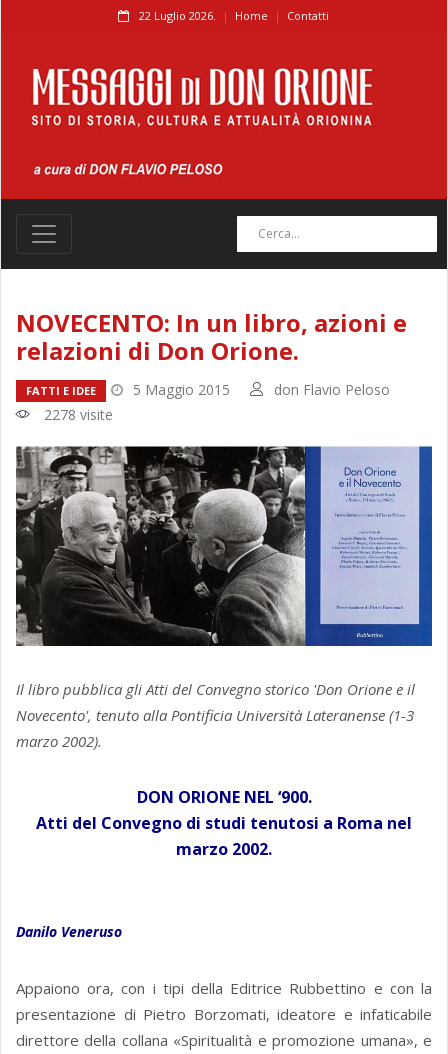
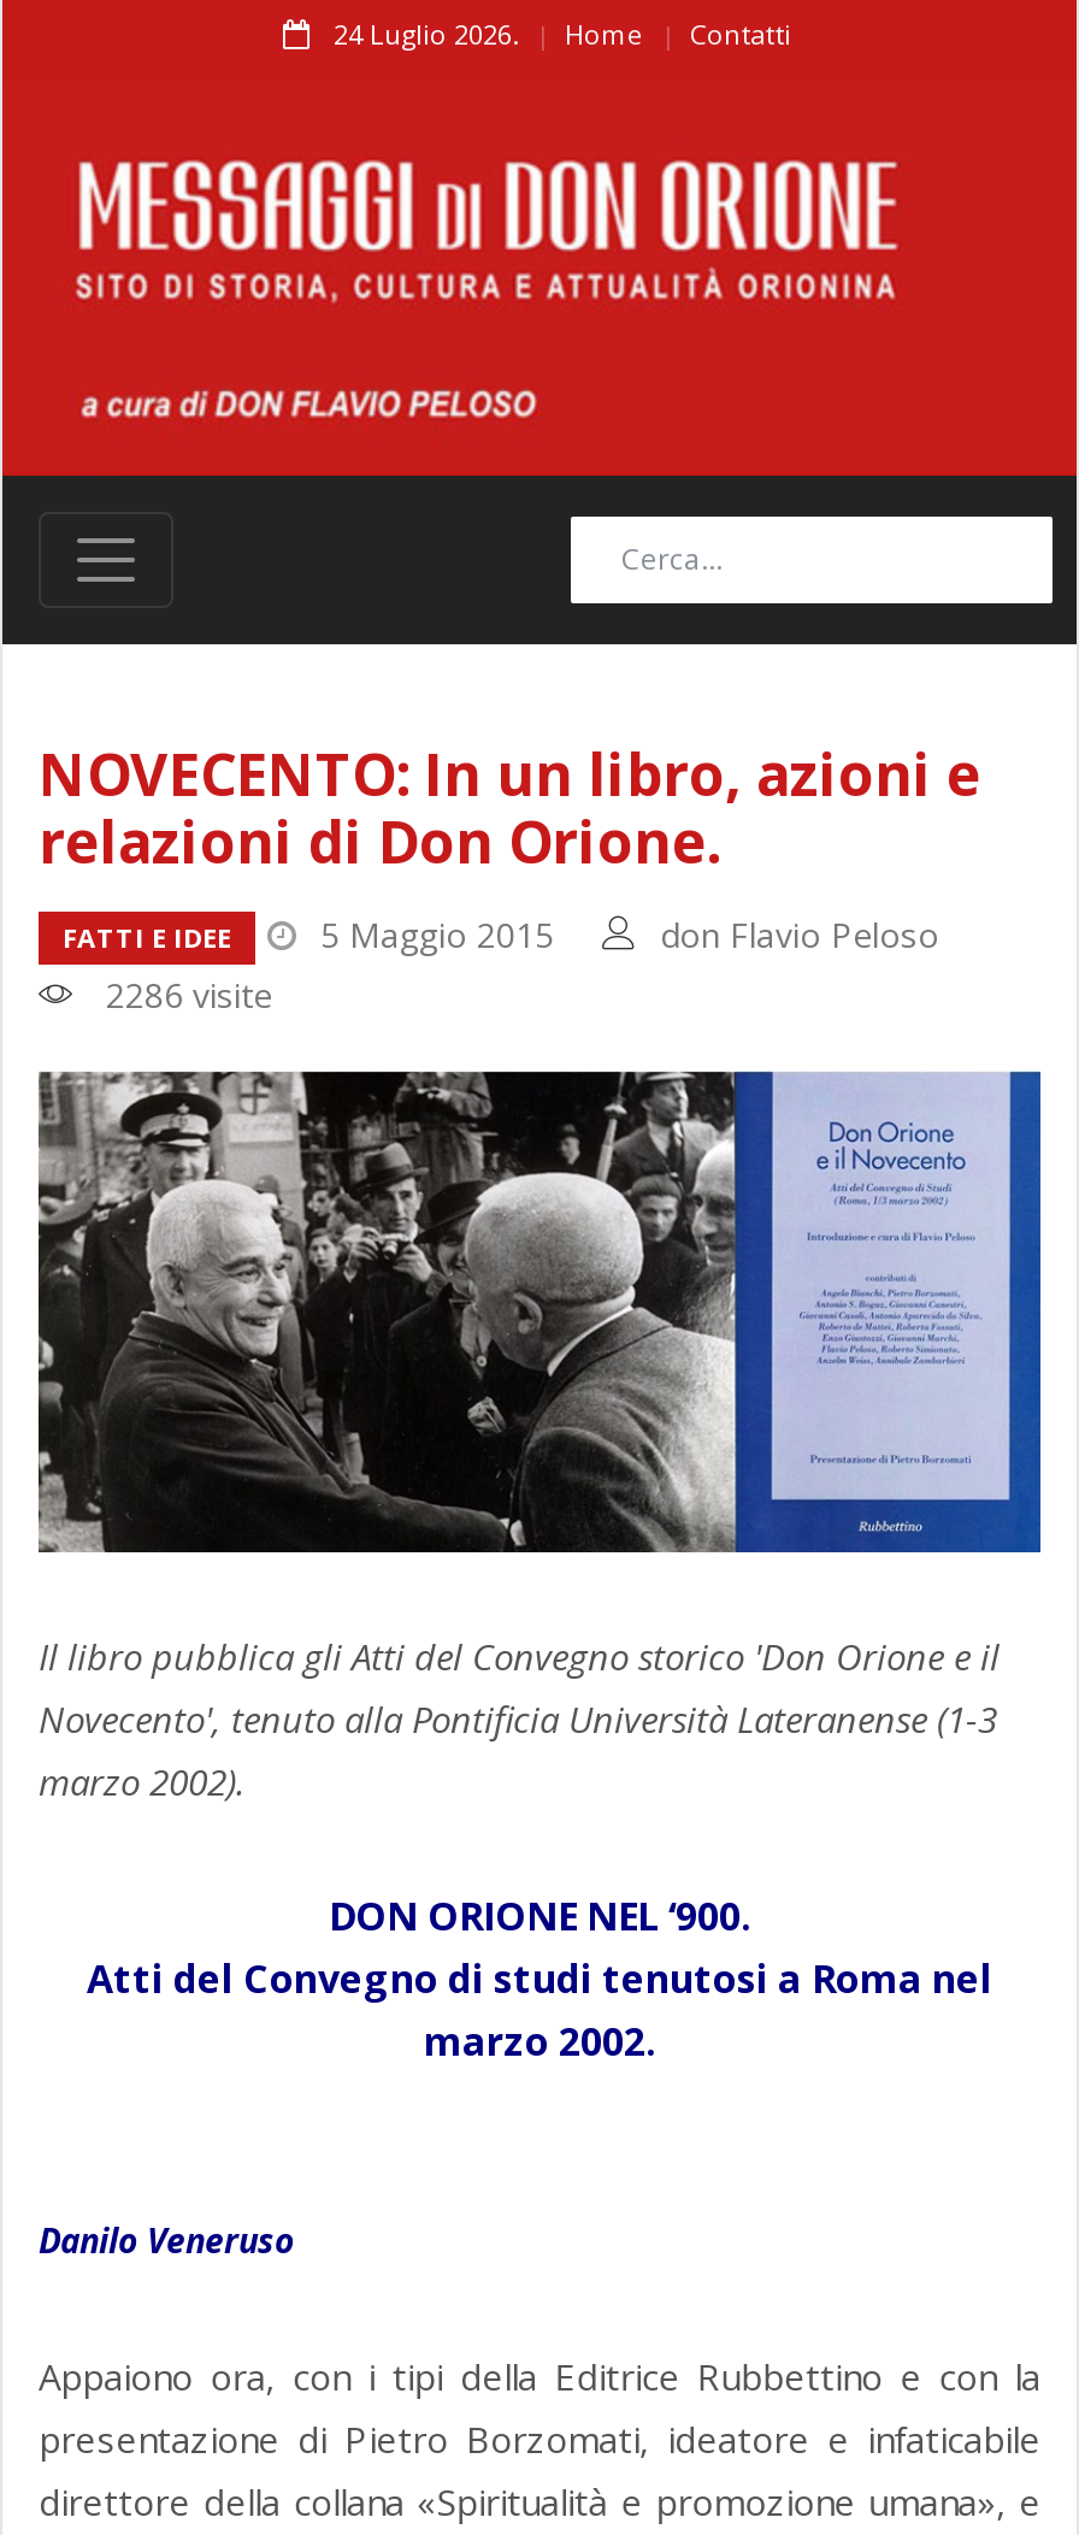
[138,8,328,23] 22 Luglio 2026. Home Contatti -> [334,16,791,52] 24 Luglio 2026. Home Contatti
[40,405,113,424] 2278 visite -> [96,972,272,1018] 2286 visite

